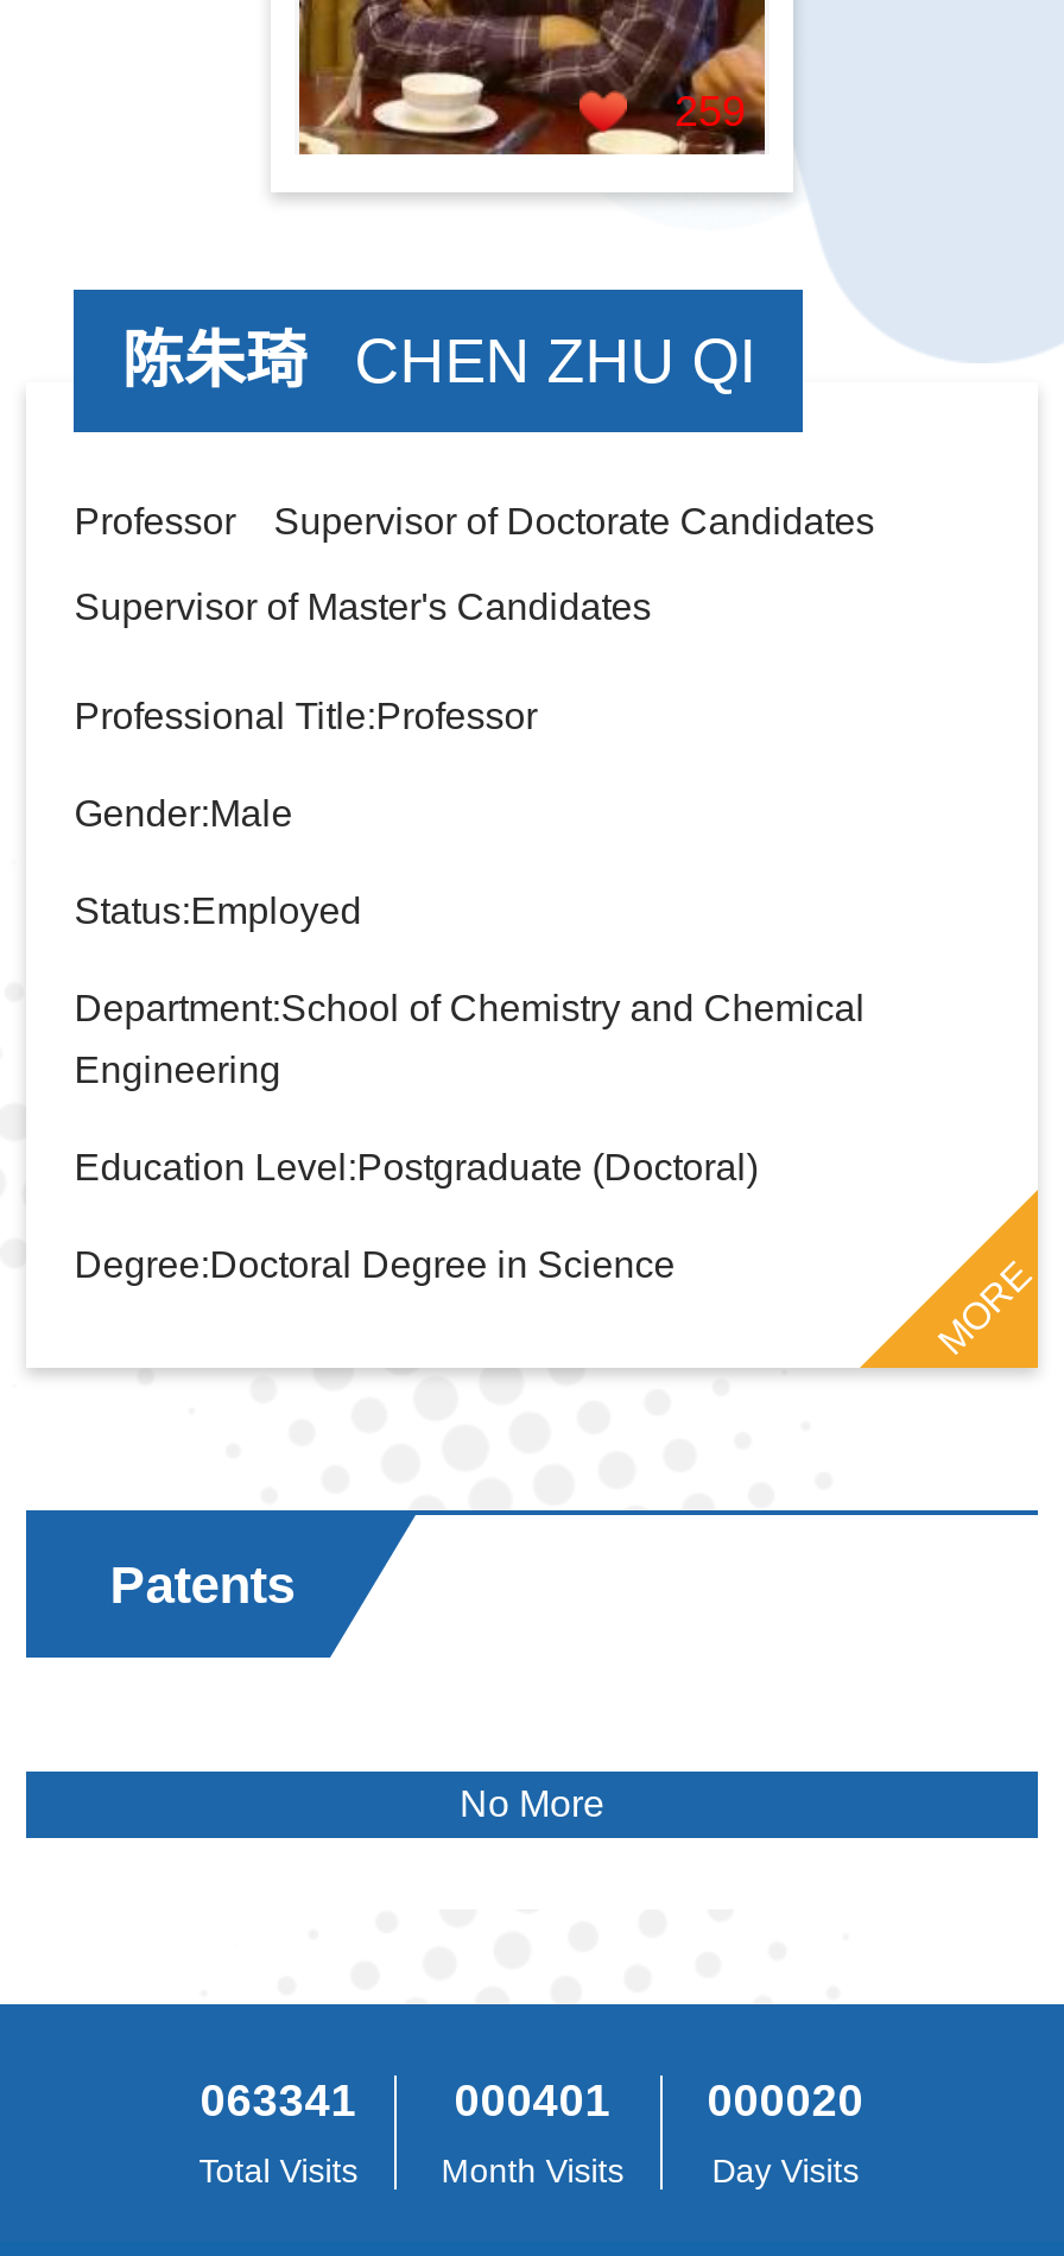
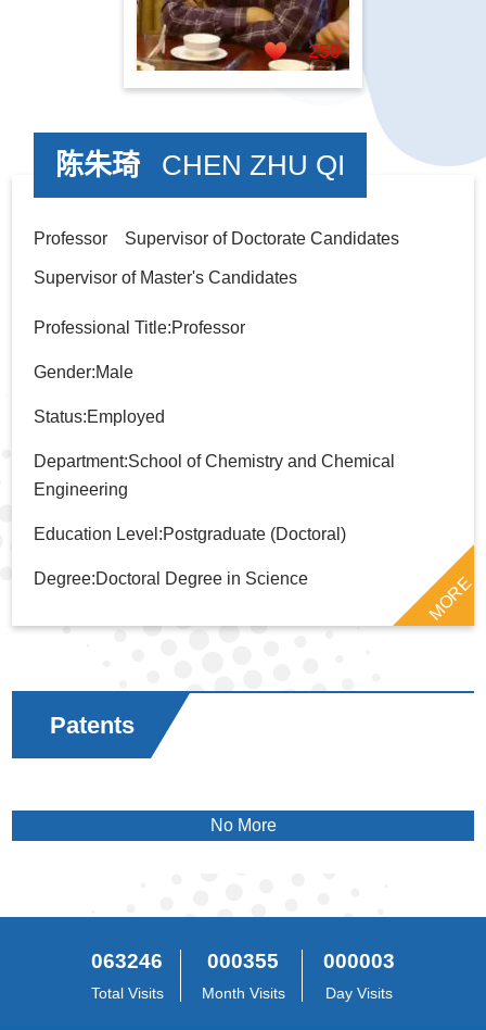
[200,2075,357,2125] 063341 -> [91,949,163,972] 063246
[454,2075,611,2125] 000401 -> [207,949,279,972] 000355
[707,2075,864,2125] 000020 -> [323,949,395,972] 000003

